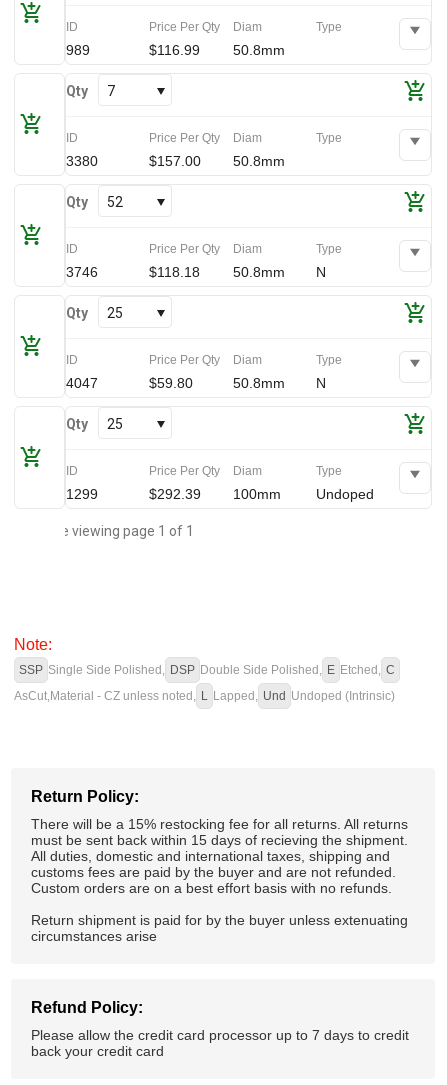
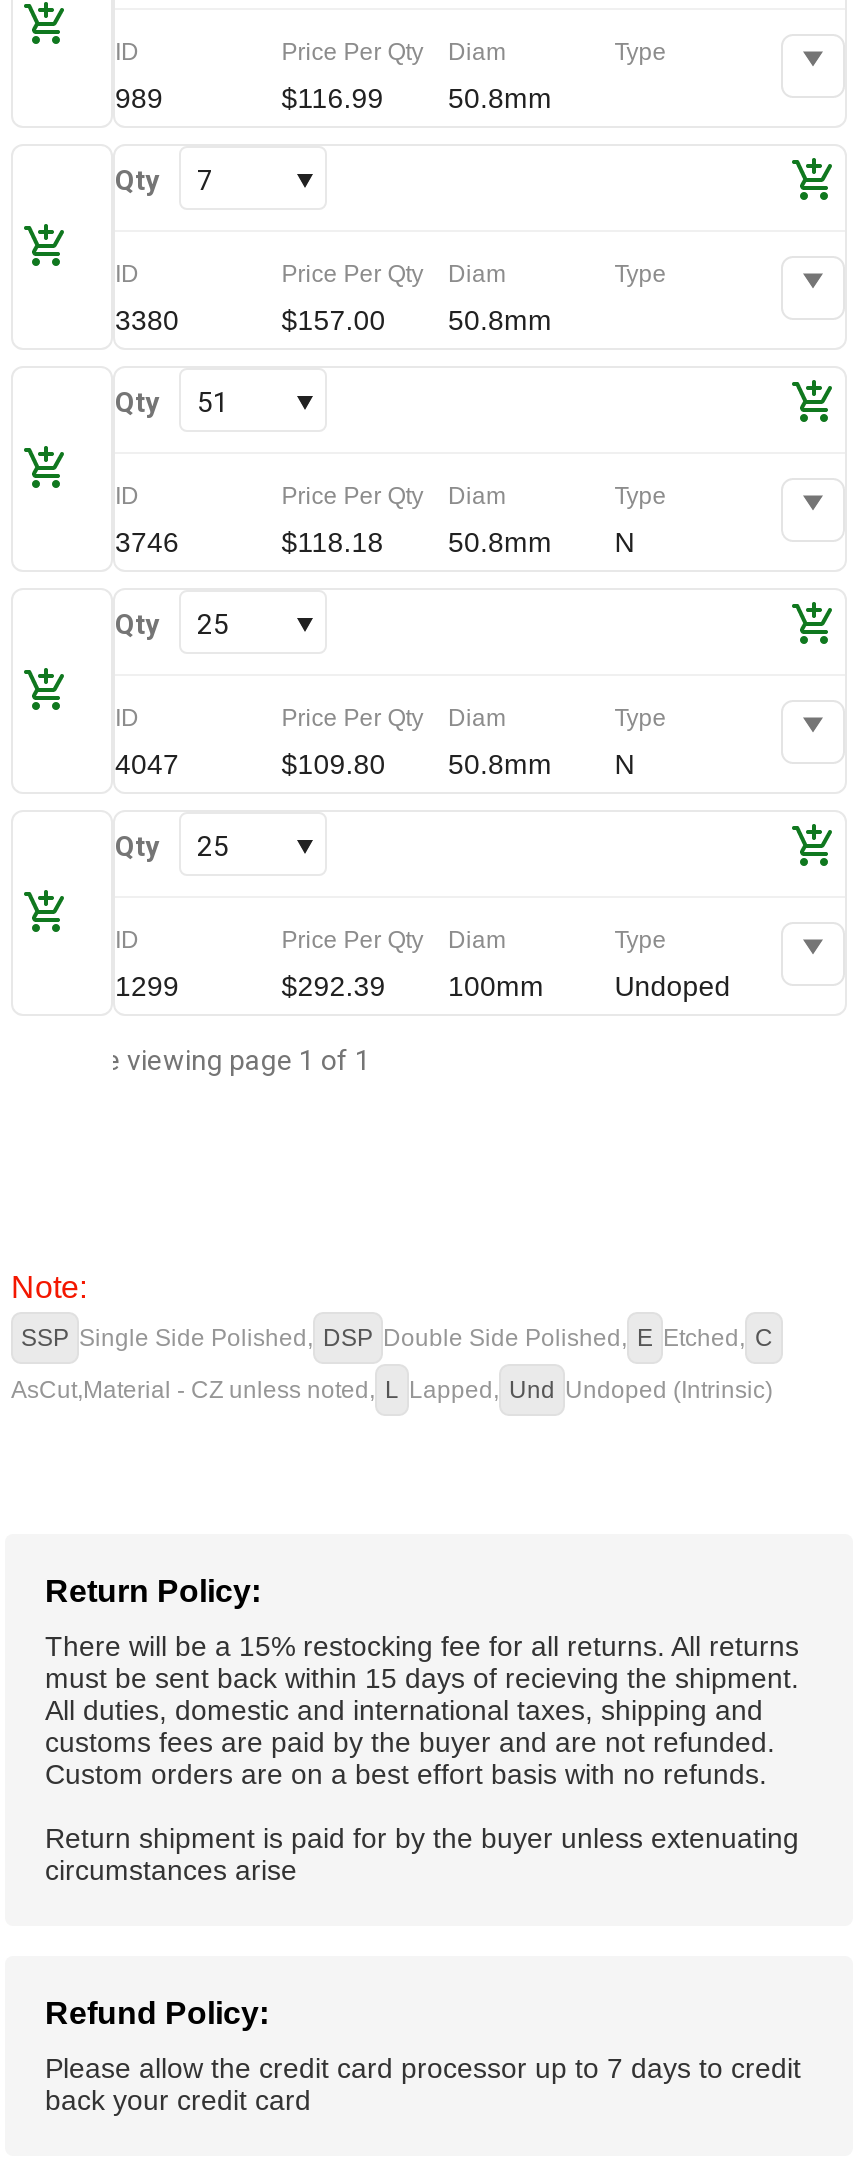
[66,194,123,210] Qty 52 -> [115,386,229,418] Qty 51
[149,375,193,391] $59.80 -> [281,748,385,780] $109.80

